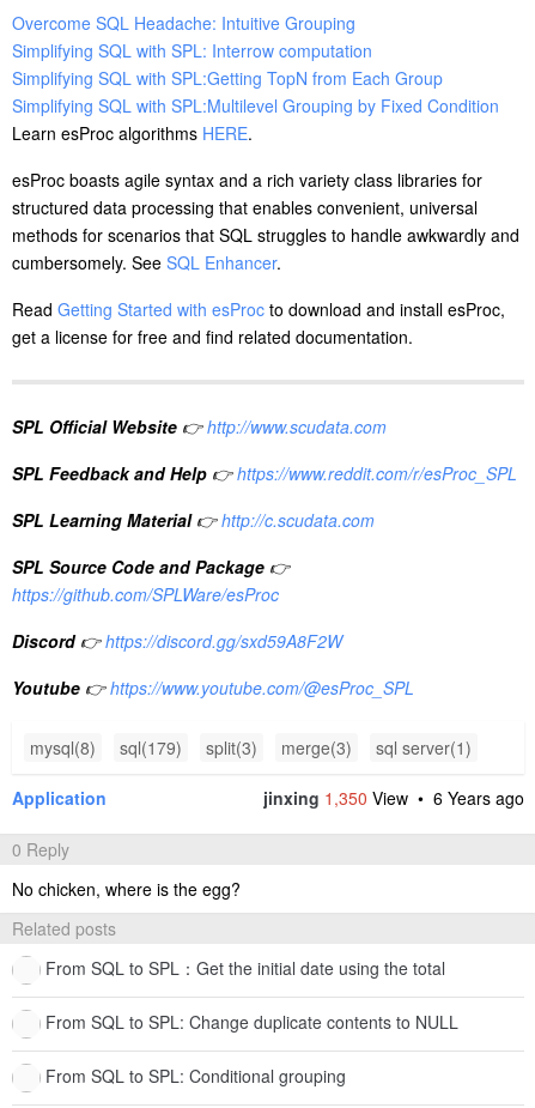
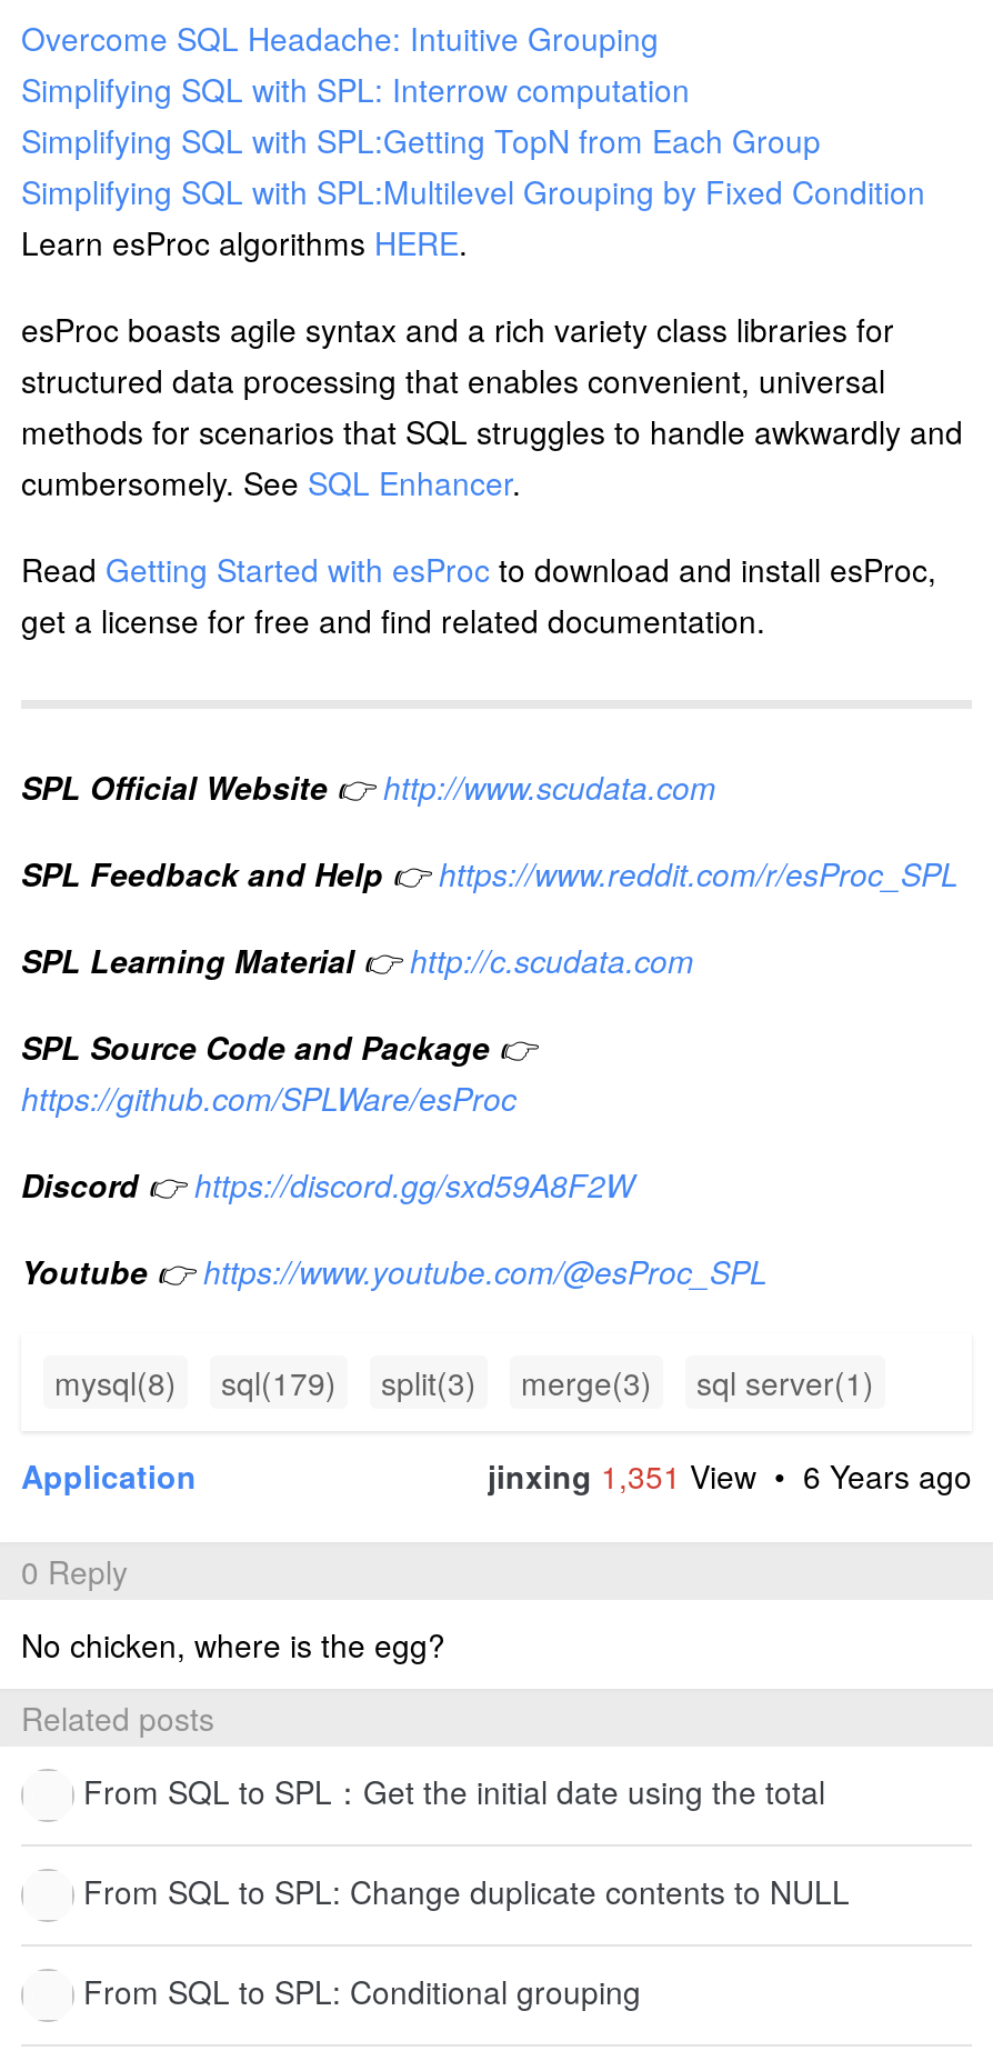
[263,785,524,809] jinxing 1,350 View • 6 Years ago -> [488,1452,972,1497] jinxing 1,351 View • 6 Years ago

